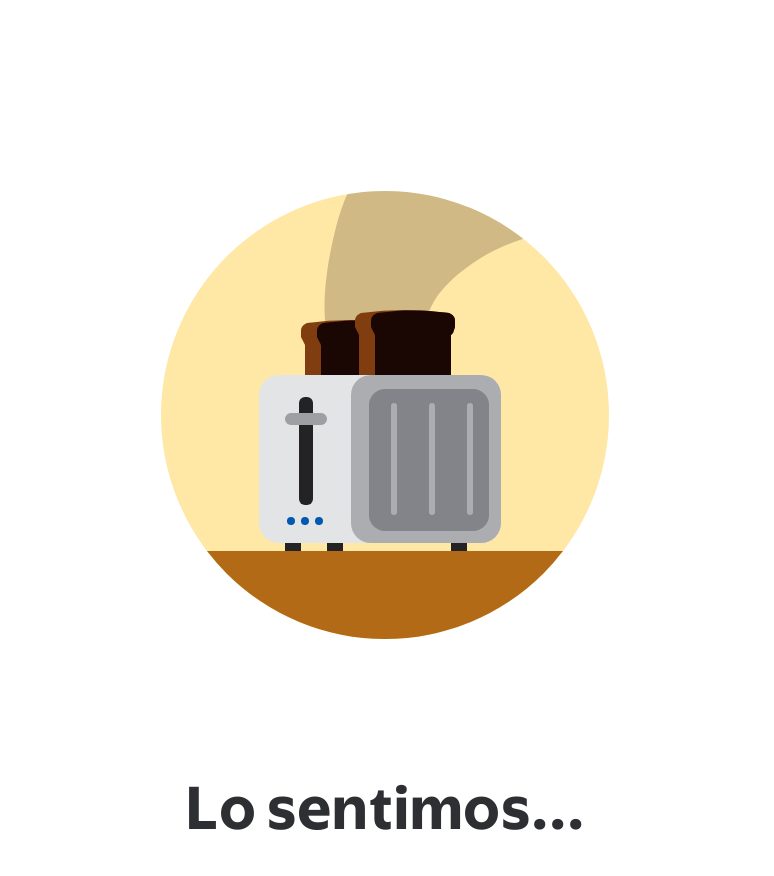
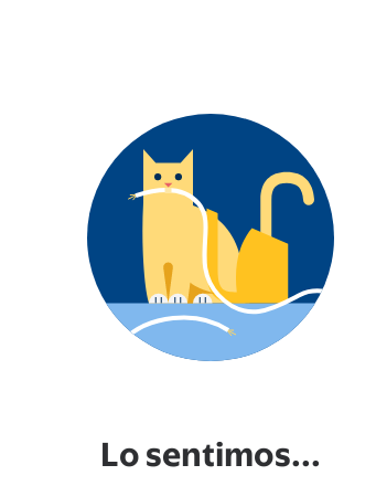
[161,189,609,641] [image] -> [86,113,335,362] [image]

